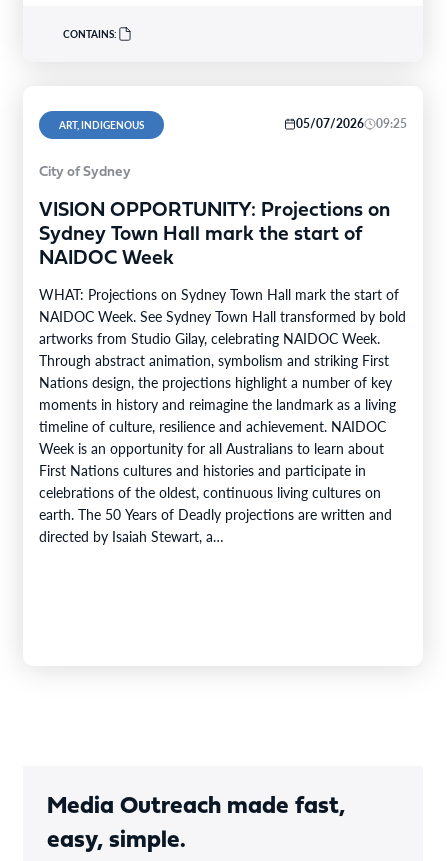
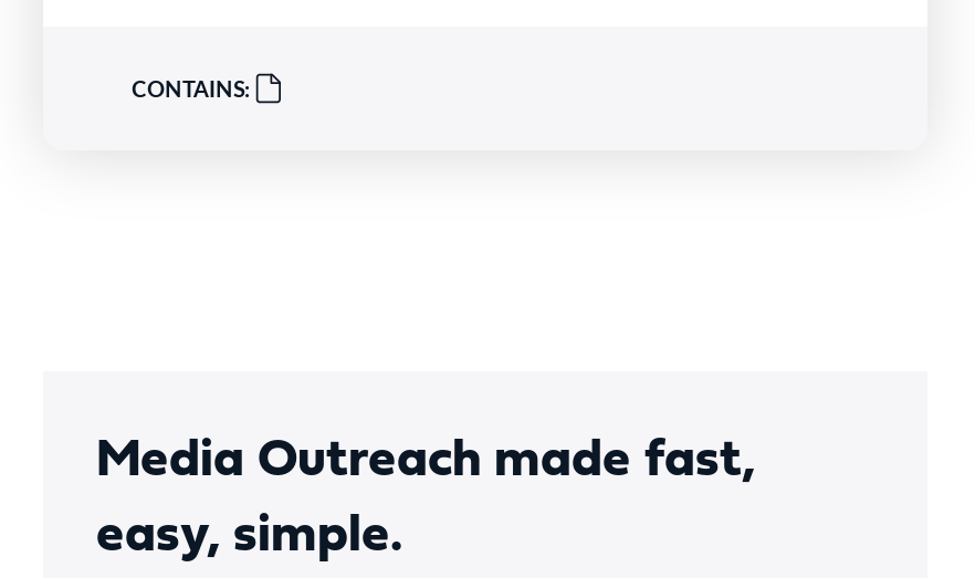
[39,115,407,546] ART, INDIGENOUS | 05/07/2026 | 09:25 | City of Sydney | VISION OPPORTUNITY: Projections on | Sydney Town Hall mark the start of | NAIDOC Week | WHAT: Projections on Sydney Town Hall mark the start of | NAIDOC Week. See Sydney Town Hall transformed by bold | artworks from Studio Gilay, celebrating NAIDOC Week. | Through abstract animation, symbolism and striking First | Nations design, the projections highlight a number of key | moments in history and reimagine the landmark as a living | timeline of culture, resilience and achievement. NAIDOC | Week is an opportunity for all Australians to learn about | First Nations cultures and histories and participate in | celebrations of the oldest, continuous living cultures on | earth. The 50 Years of Deadly projections are written and | directed by Isaiah Stewart, a… -> none

